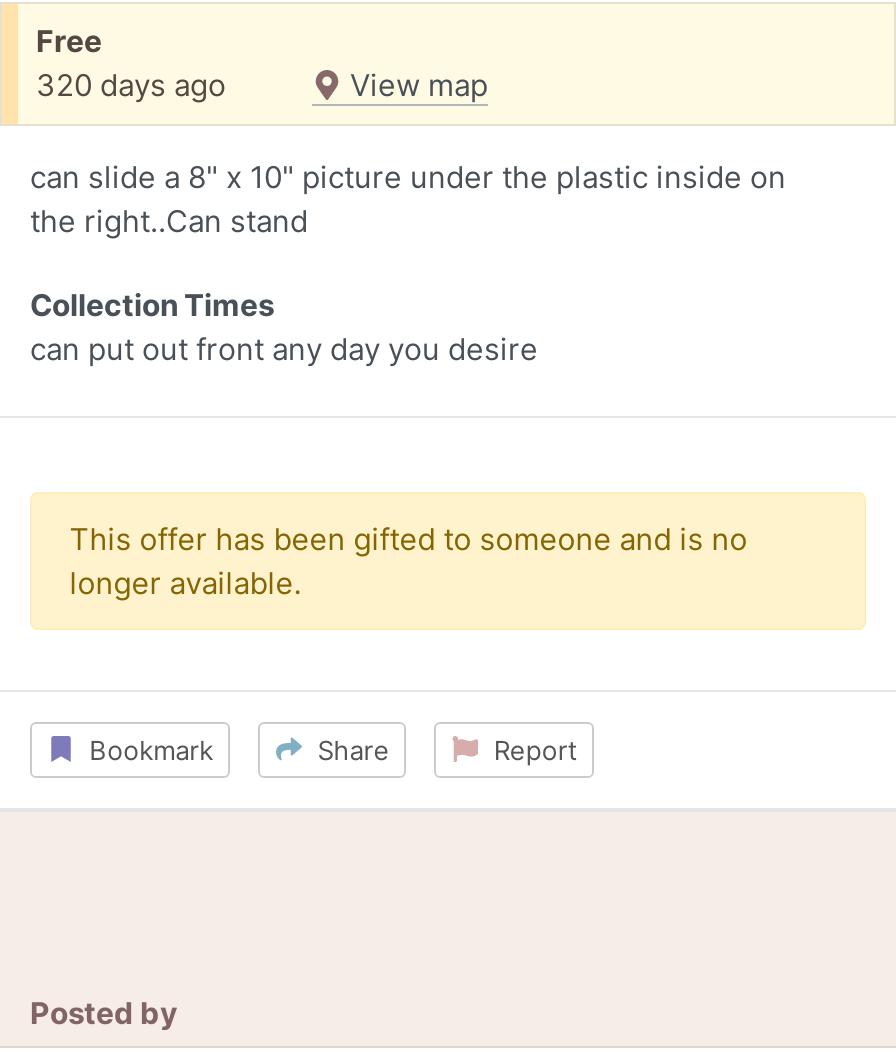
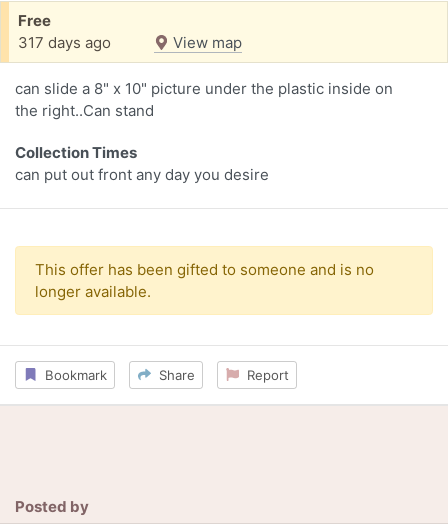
[36,66,226,104] 320 days ago -> [18,33,111,52] 317 days ago

